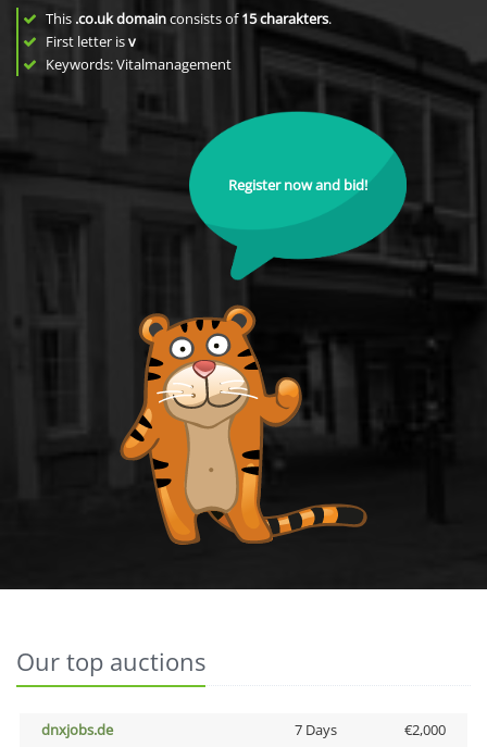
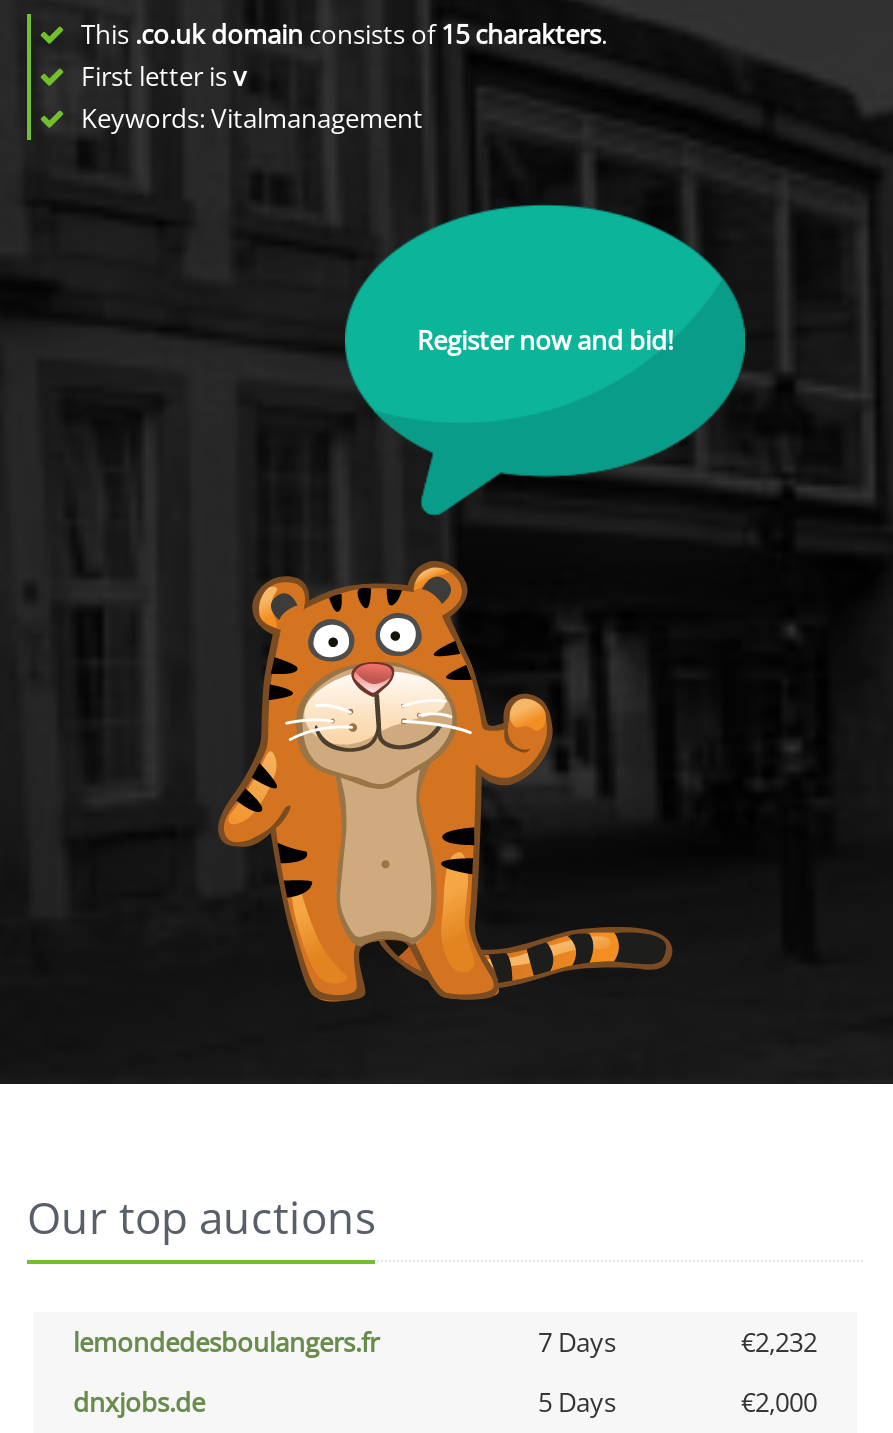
none -> [73,1324,817,1360] lemondedesboulangers.fr | 7 Days | €2,232
[294,720,336,739] 7 Days -> [538,1384,616,1420] 5 Days

